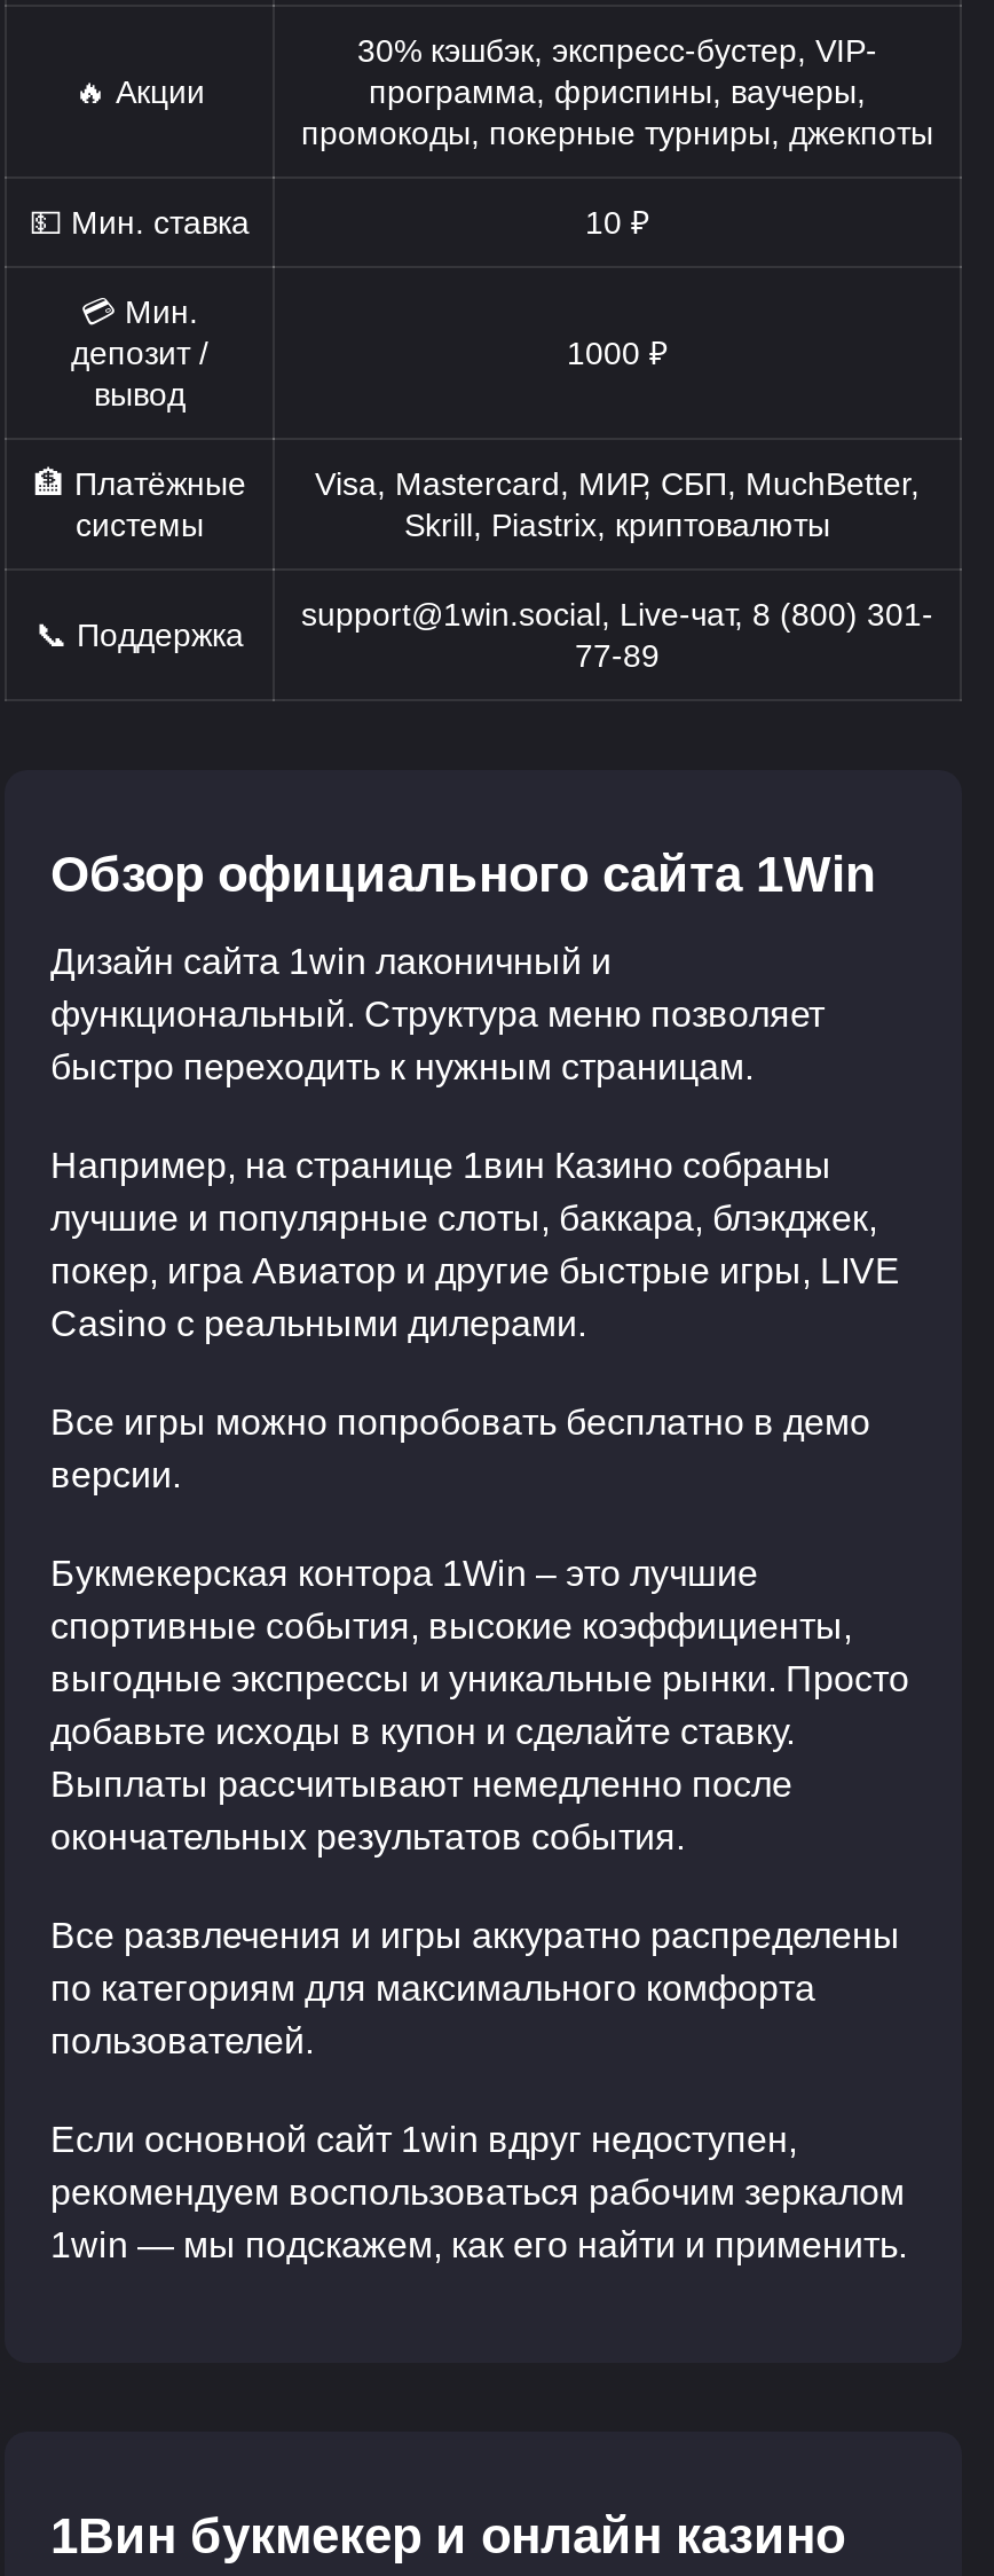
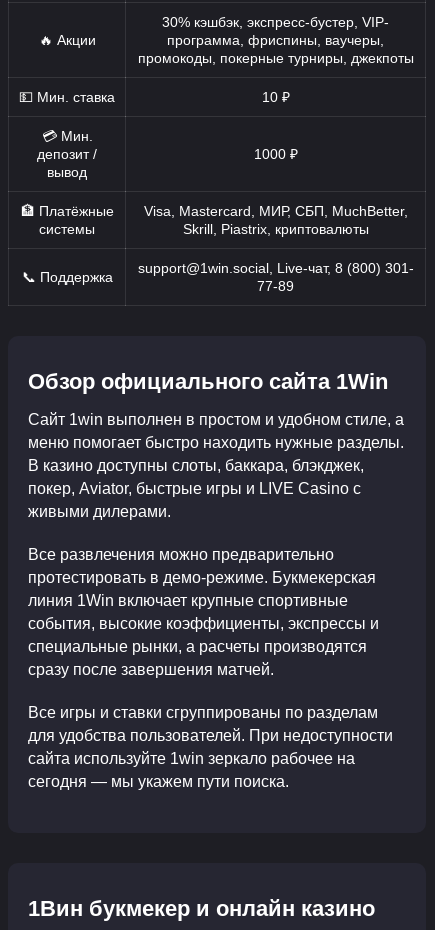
[50,942,909,2264] Дизайн сайта 1win лаконичный и | функциональный. Структура меню позволяет | быстро переходить к нужным страницам. | Например, на странице 1вин Казино собраны | лучшие и популярные слоты, баккара, блэкджек, | покер, игра Авиатор и другие быстрые игры, LIVE | Casino с реальными дилерами. | Все игры можно попробовать бесплатно в демо | версии. | Букмекерская контора 1Win – это лучшие | спортивные события, высокие коэффициенты, | выгодные экспрессы и уникальные рынки. Просто | добавьте исходы в купон и сделайте ставку. | Выплаты рассчитывают немедленно после | окончательных результатов события. | Все развлечения и игры аккуратно распределены | по категориям для максимального комфорта | пользователей. | Если основной сайт 1win вдруг недоступен, | рекомендуем воспользоваться рабочим зеркалом | 1win — мы подскажем, как его найти и применить. -> [28,411,404,790] Сайт 1win выполнен в простом и удобном стиле, а | меню помогает быстро находить нужные разделы. | В казино доступны слоты, баккара, блэкджек, | покер, Aviator, быстрые игры и LIVE Casino с | живыми дилерами. | Все развлечения можно предварительно | протестировать в демо-режиме. Букмекерская | линия 1Win включает крупные спортивные | события, высокие коэффициенты, экспрессы и | специальные рынки, а расчеты производятся | сразу после завершения матчей. | Все игры и ставки сгруппированы по разделам | для удобства пользователей. При недоступности | сайта используйте 1win зеркало рабочее на | сегодня — мы укажем пути поиска.

